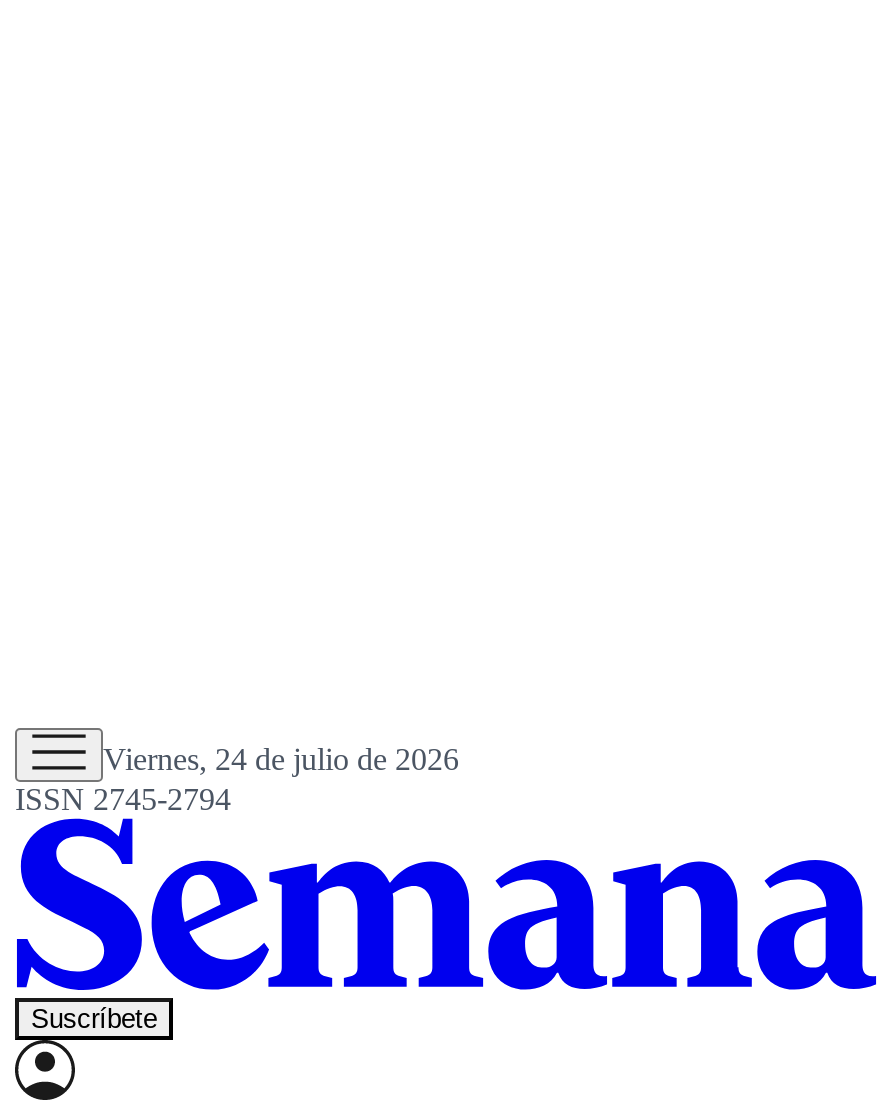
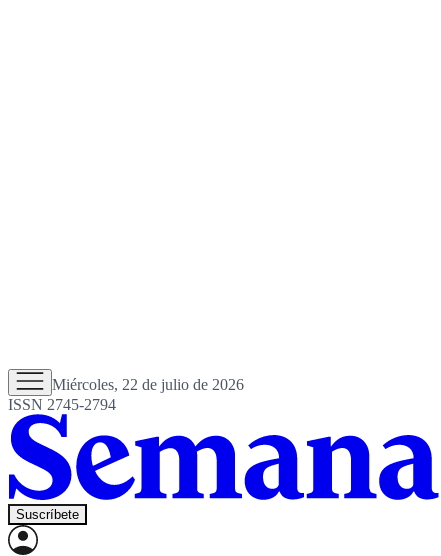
[103,742,459,776] Viernes, 24 de julio de 2026 -> [52,376,244,393] Miércoles, 22 de julio de 2026

